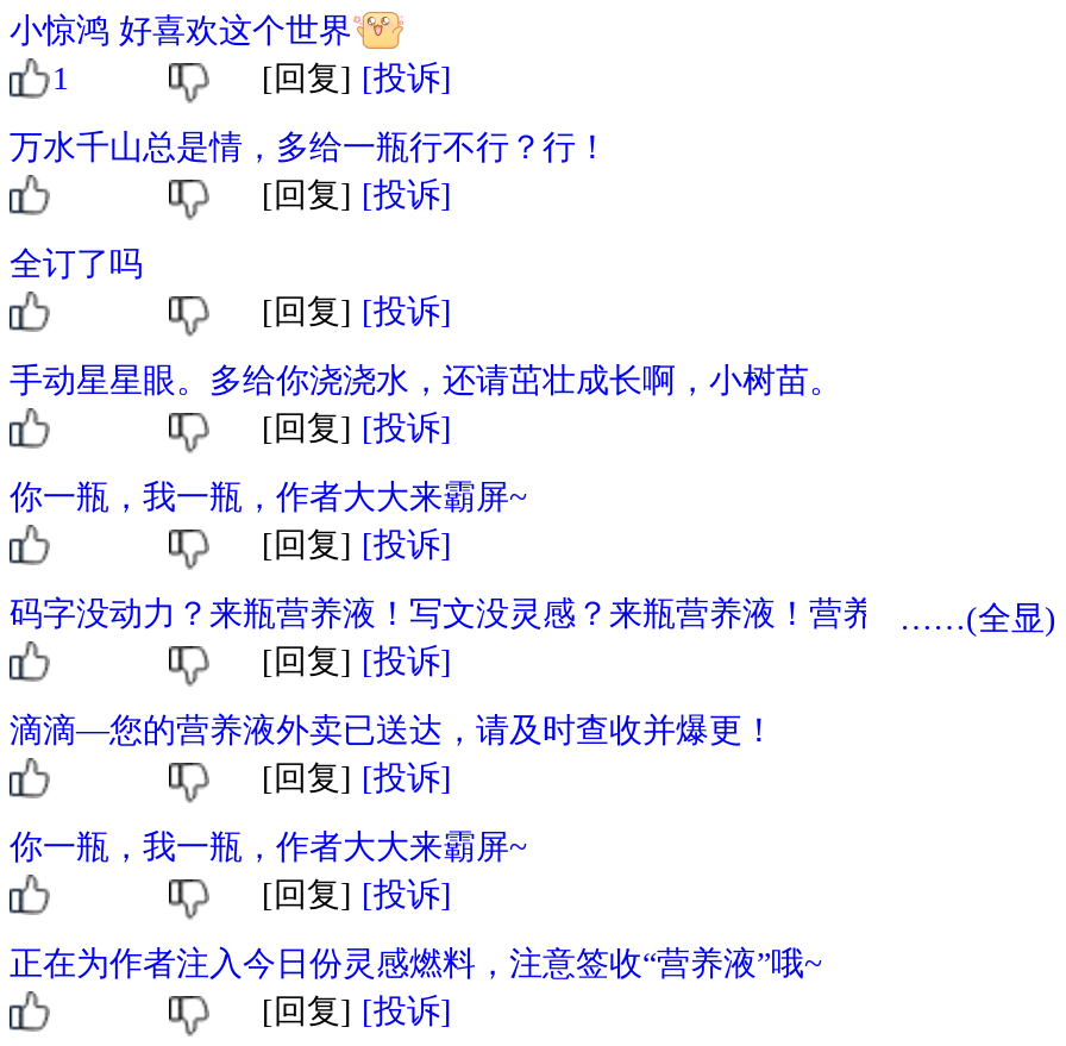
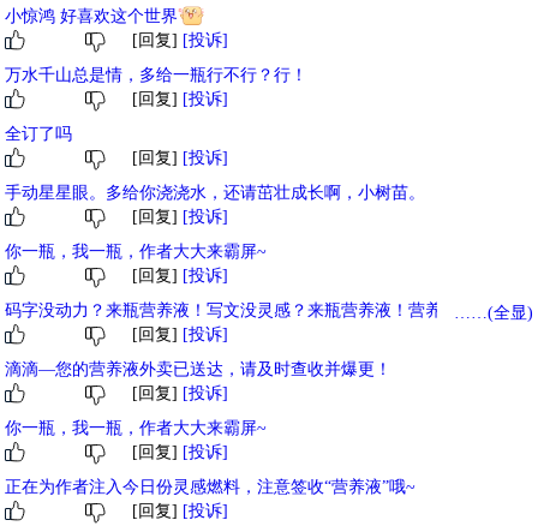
[52,61,69,96] 1 -> none

